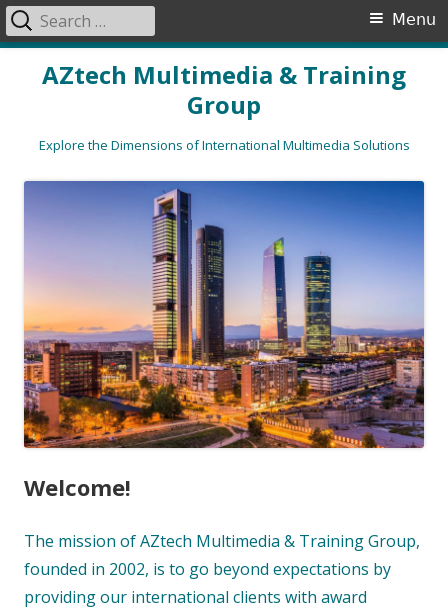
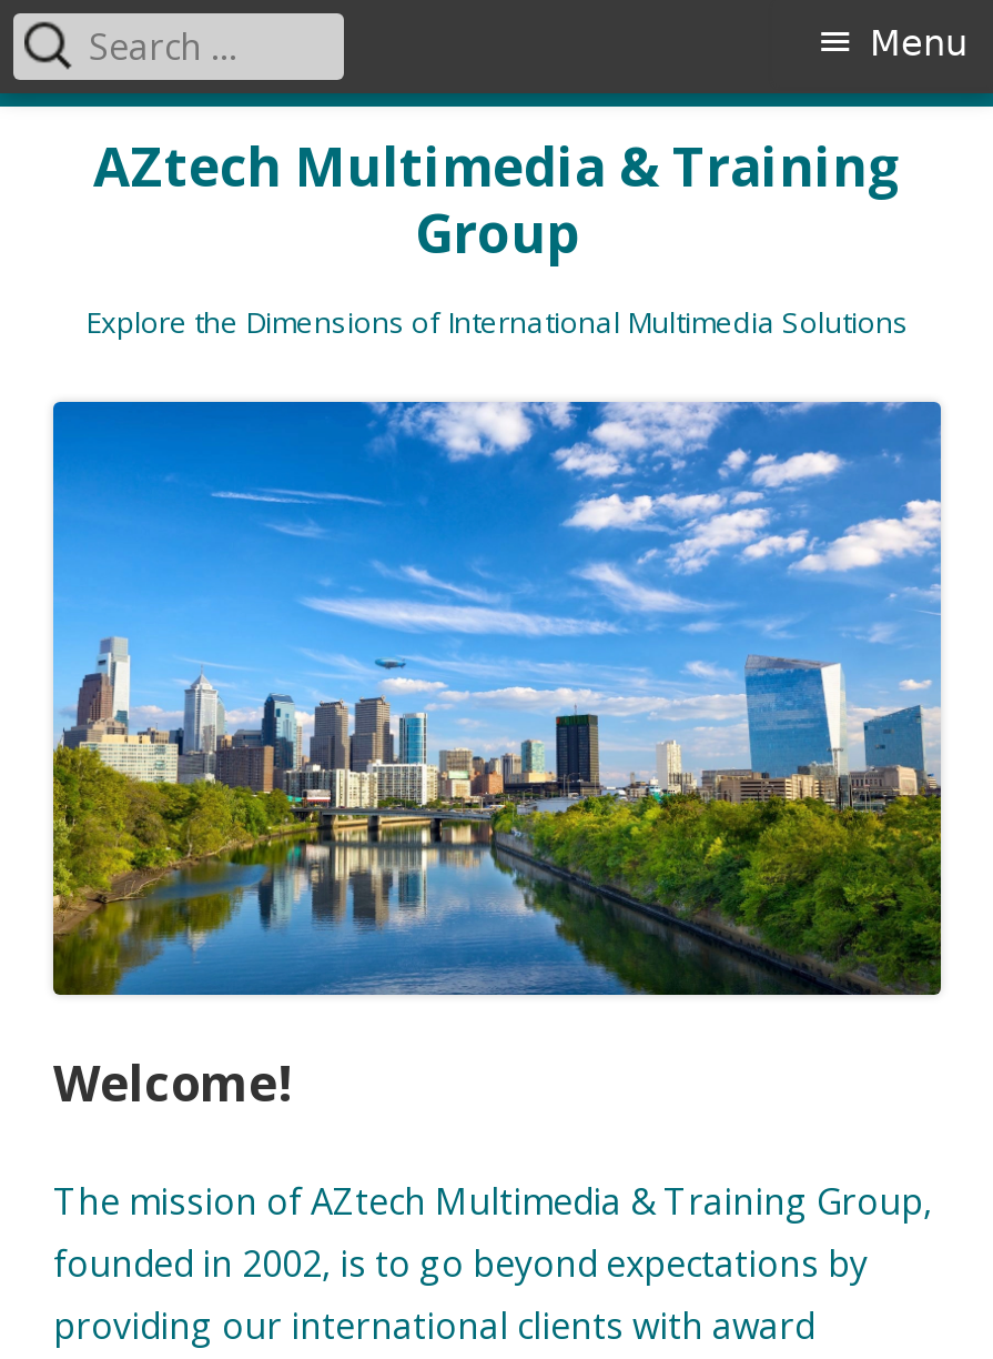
[23,180,425,449] [image] -> [51,402,943,997] [image]

